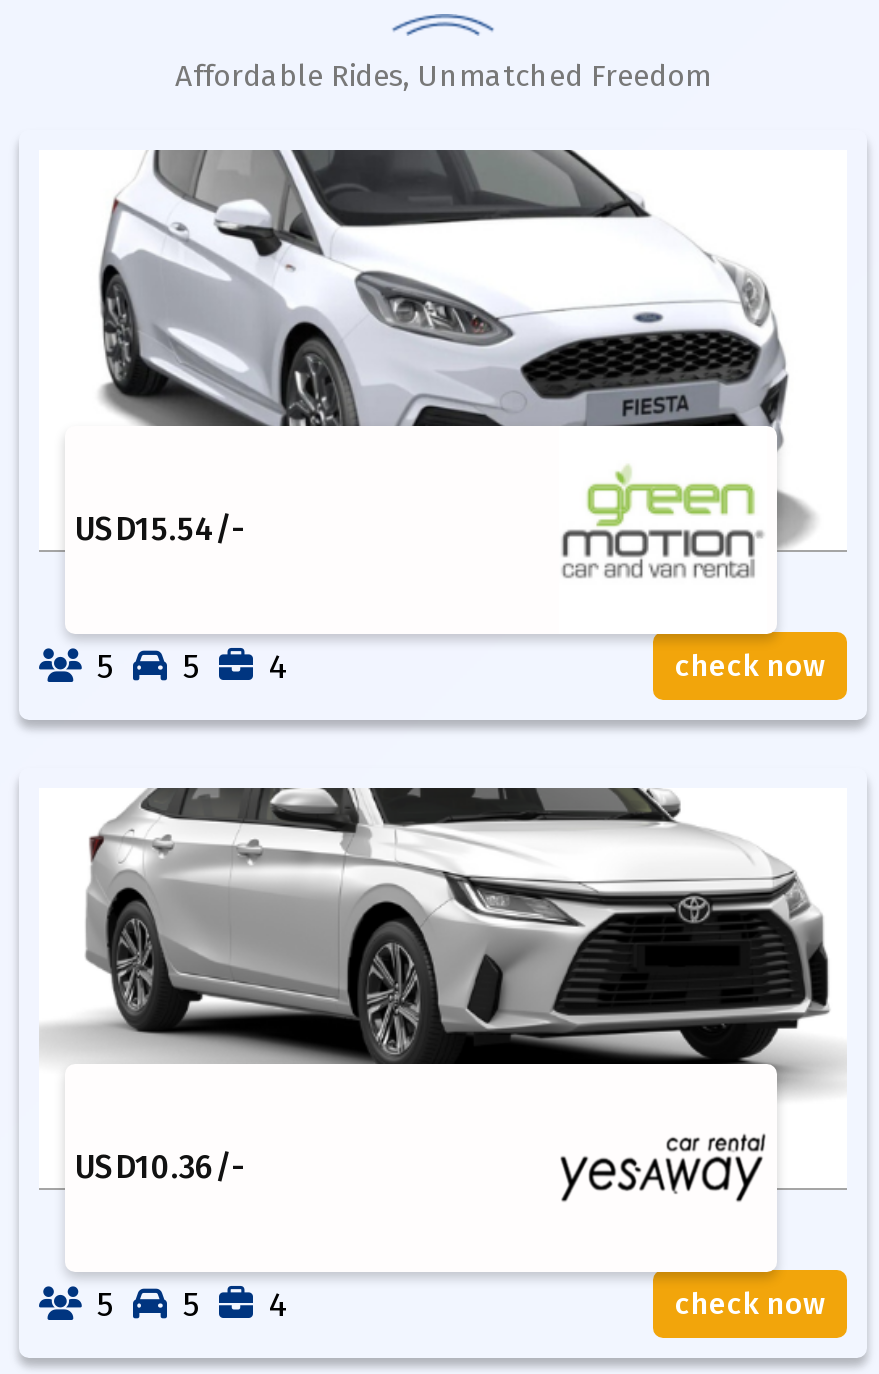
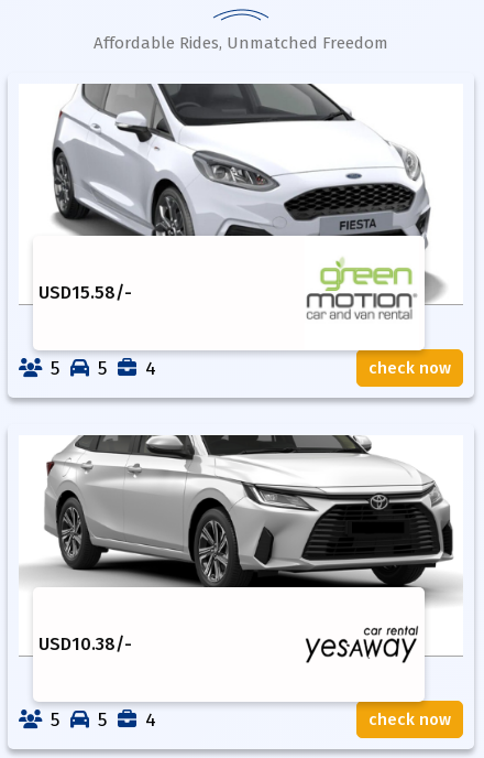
[75,511,245,549] USD15.54/- -> [38,282,132,303] USD15.58/-
[75,1149,245,1187] USD10.36 /- -> [38,634,132,655] USD10.38 /-

